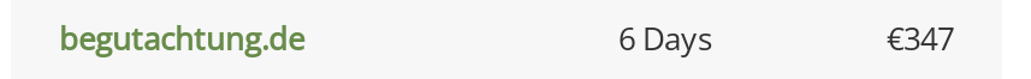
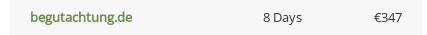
[618,17,712,60] 6 Days -> [262,8,301,26] 8 Days

